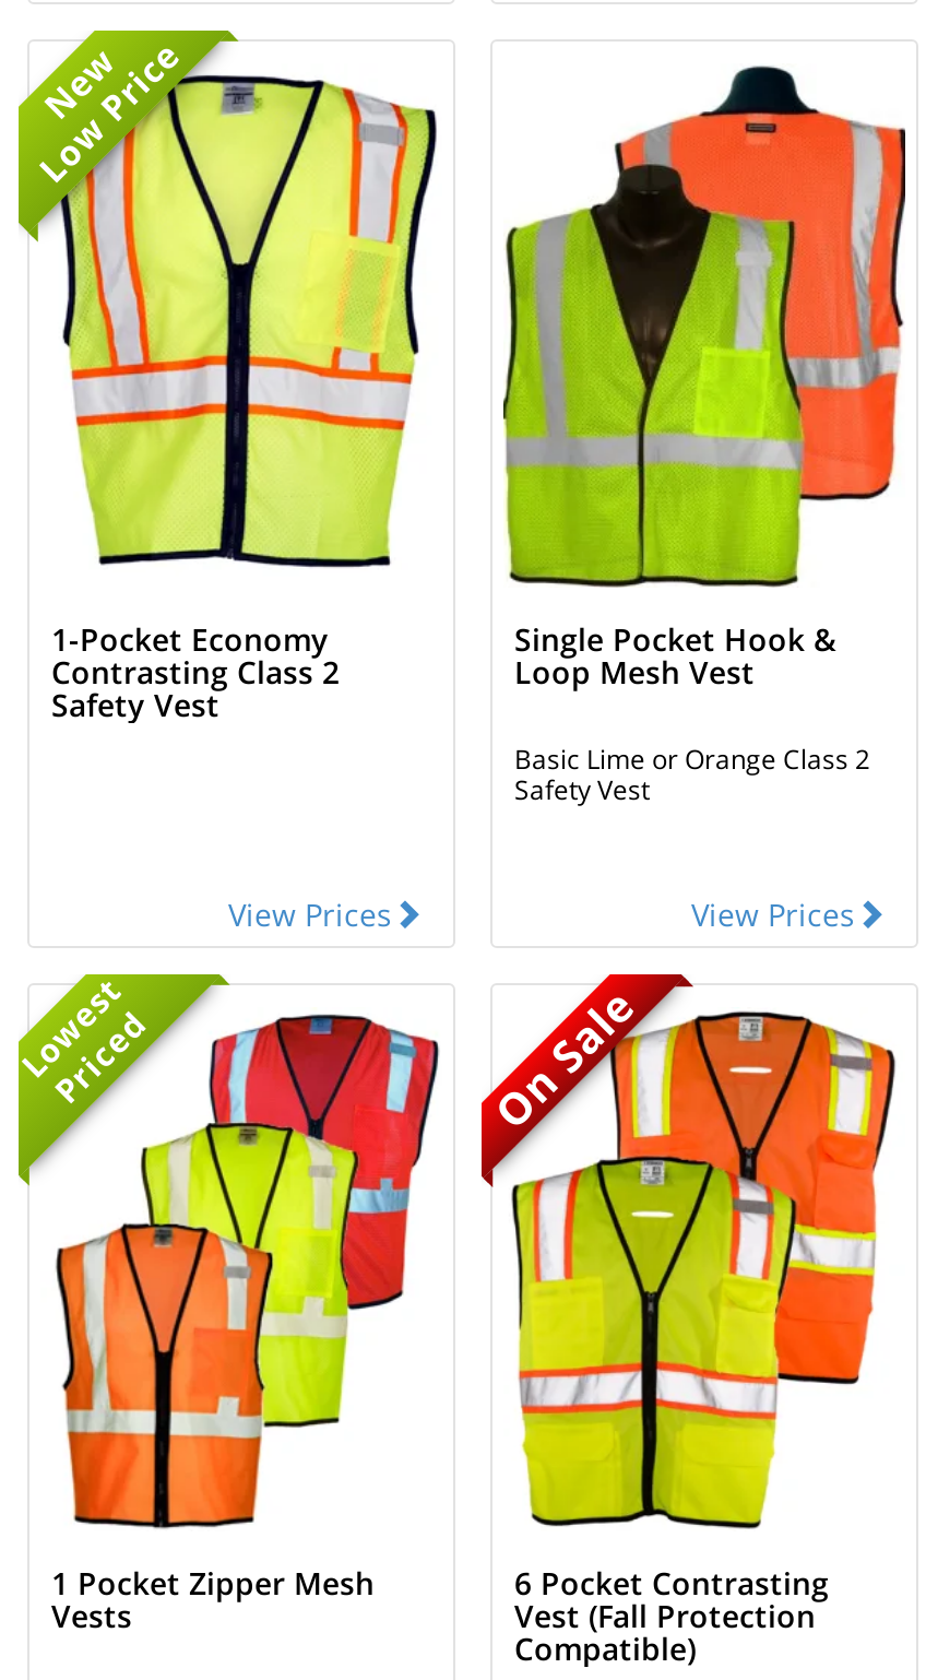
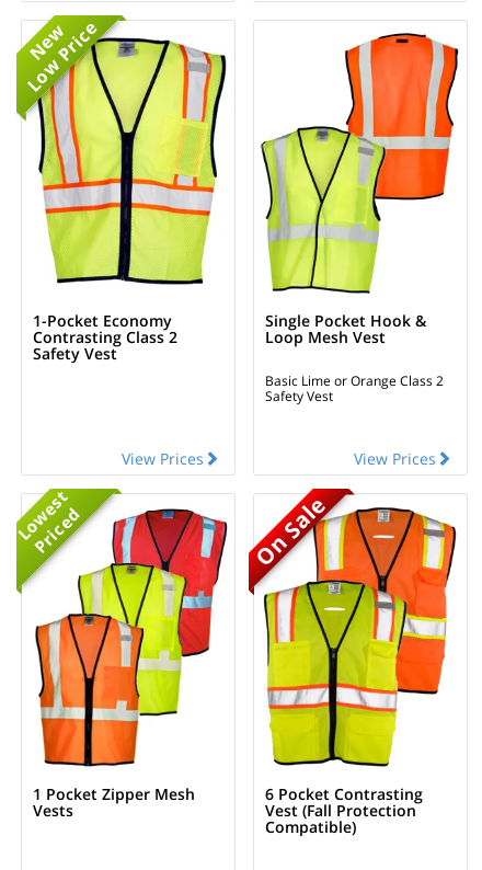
[501,66,907,590] [image] -> [260,32,461,295] [image]

